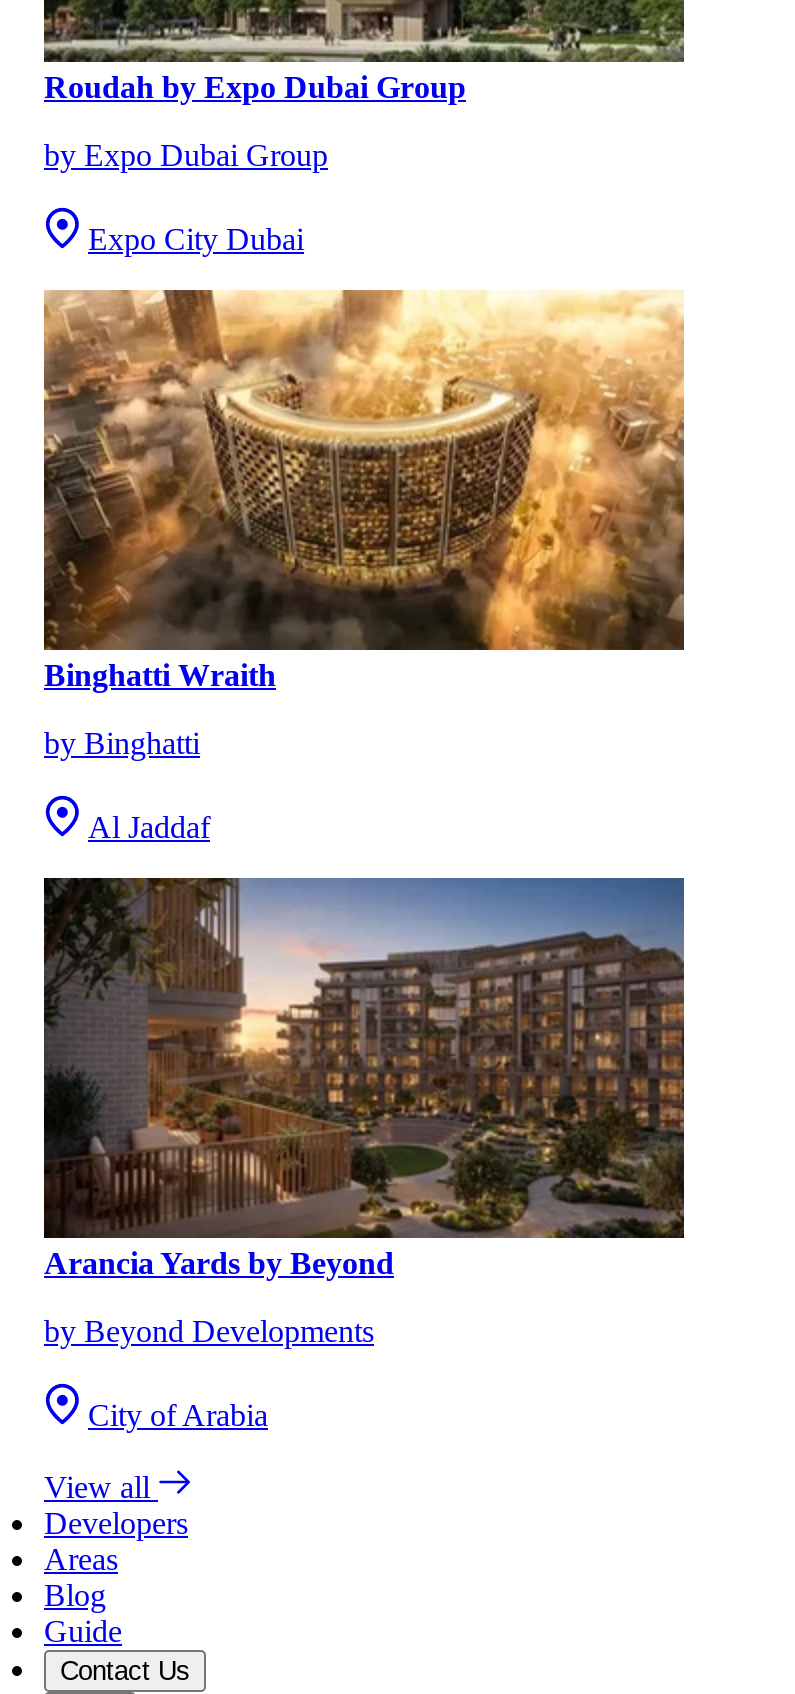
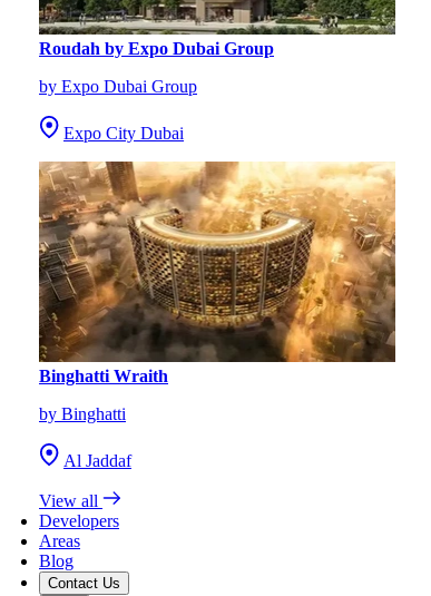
[42,876,686,1432] [image] | Arancia Yards by Beyond | by Beyond Developments | City of Arabia -> none
[44,1614,122,1648] Guide -> none

